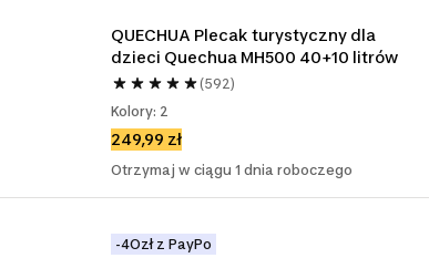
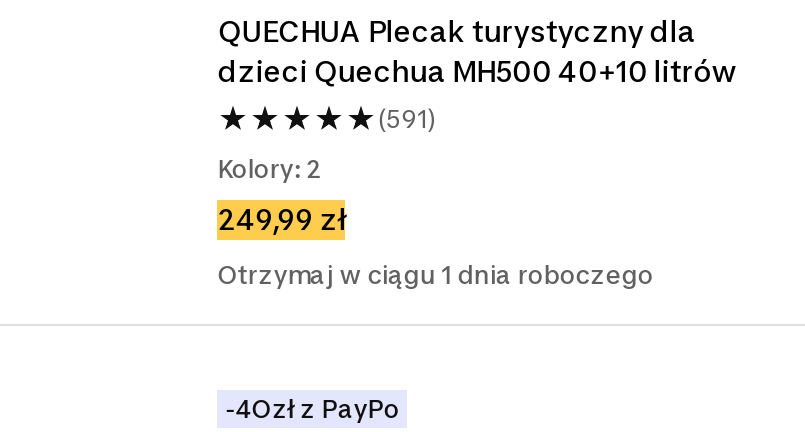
[200,75,235,92] (592) -> [378,104,436,134] (591)

